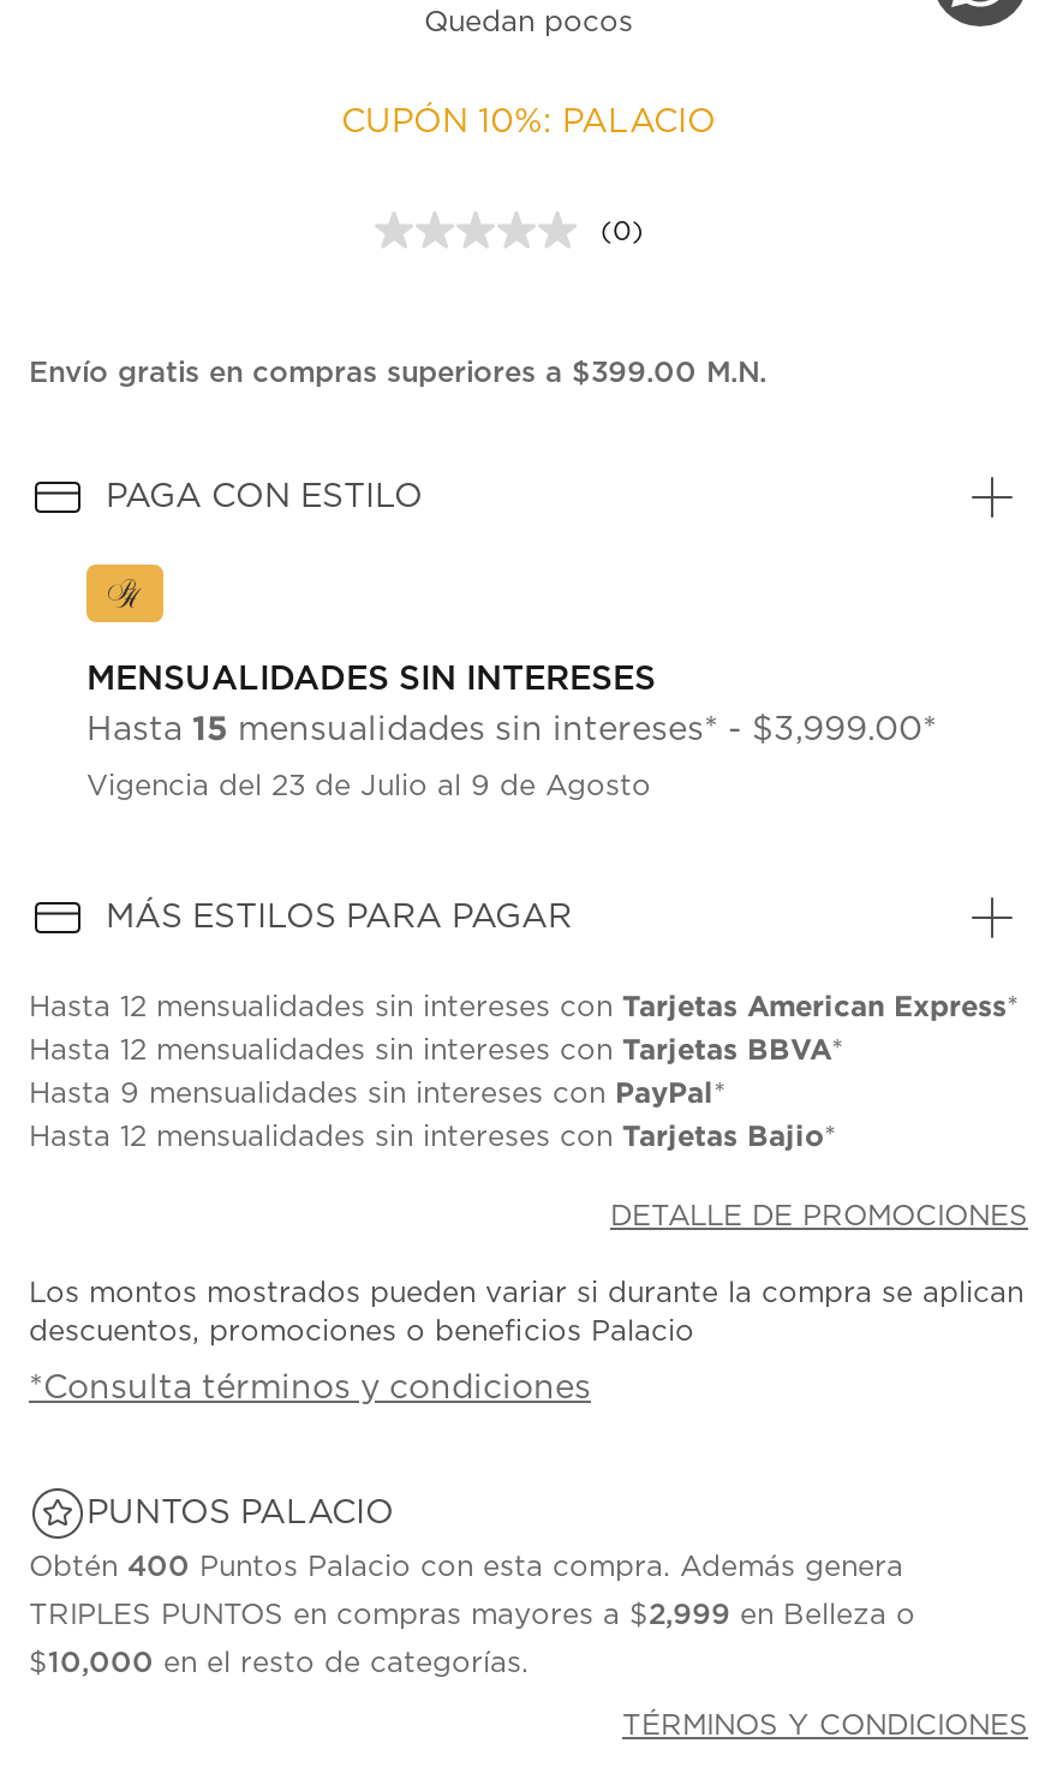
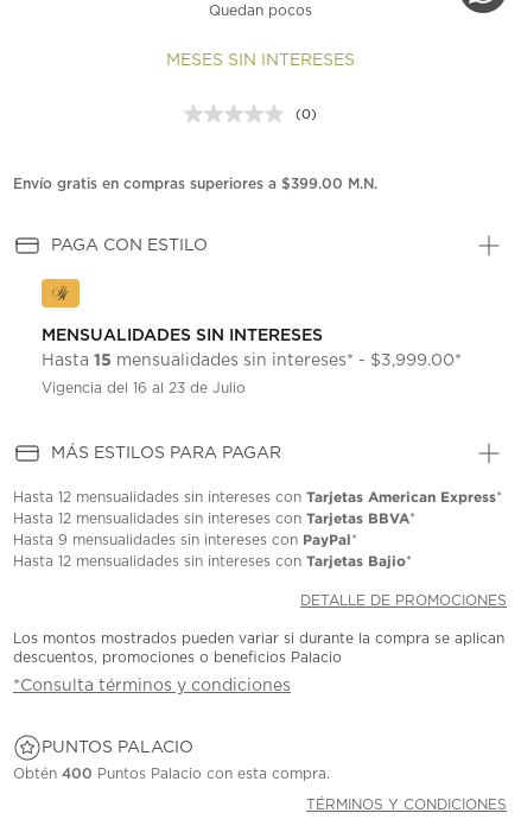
[341,106,716,140] CUPÓN 10%: PALACIO -> [166,53,354,69] MESES SIN INTERESES
[86,772,651,801] Vigencia del 23 de Julio al 9 de Agosto -> [42,381,246,396] Vigencia del 16 al 23 de Julio
[29,1553,915,1678] Obtén 400 Puntos Palacio con esta compra. Además genera | TRIPLES PUNTOS en compras mayores a $2,999 en Belleza o | $10,000 en el resto de categorías. -> [13,767,330,781] Obtén 400 Puntos Palacio con esta compra.

